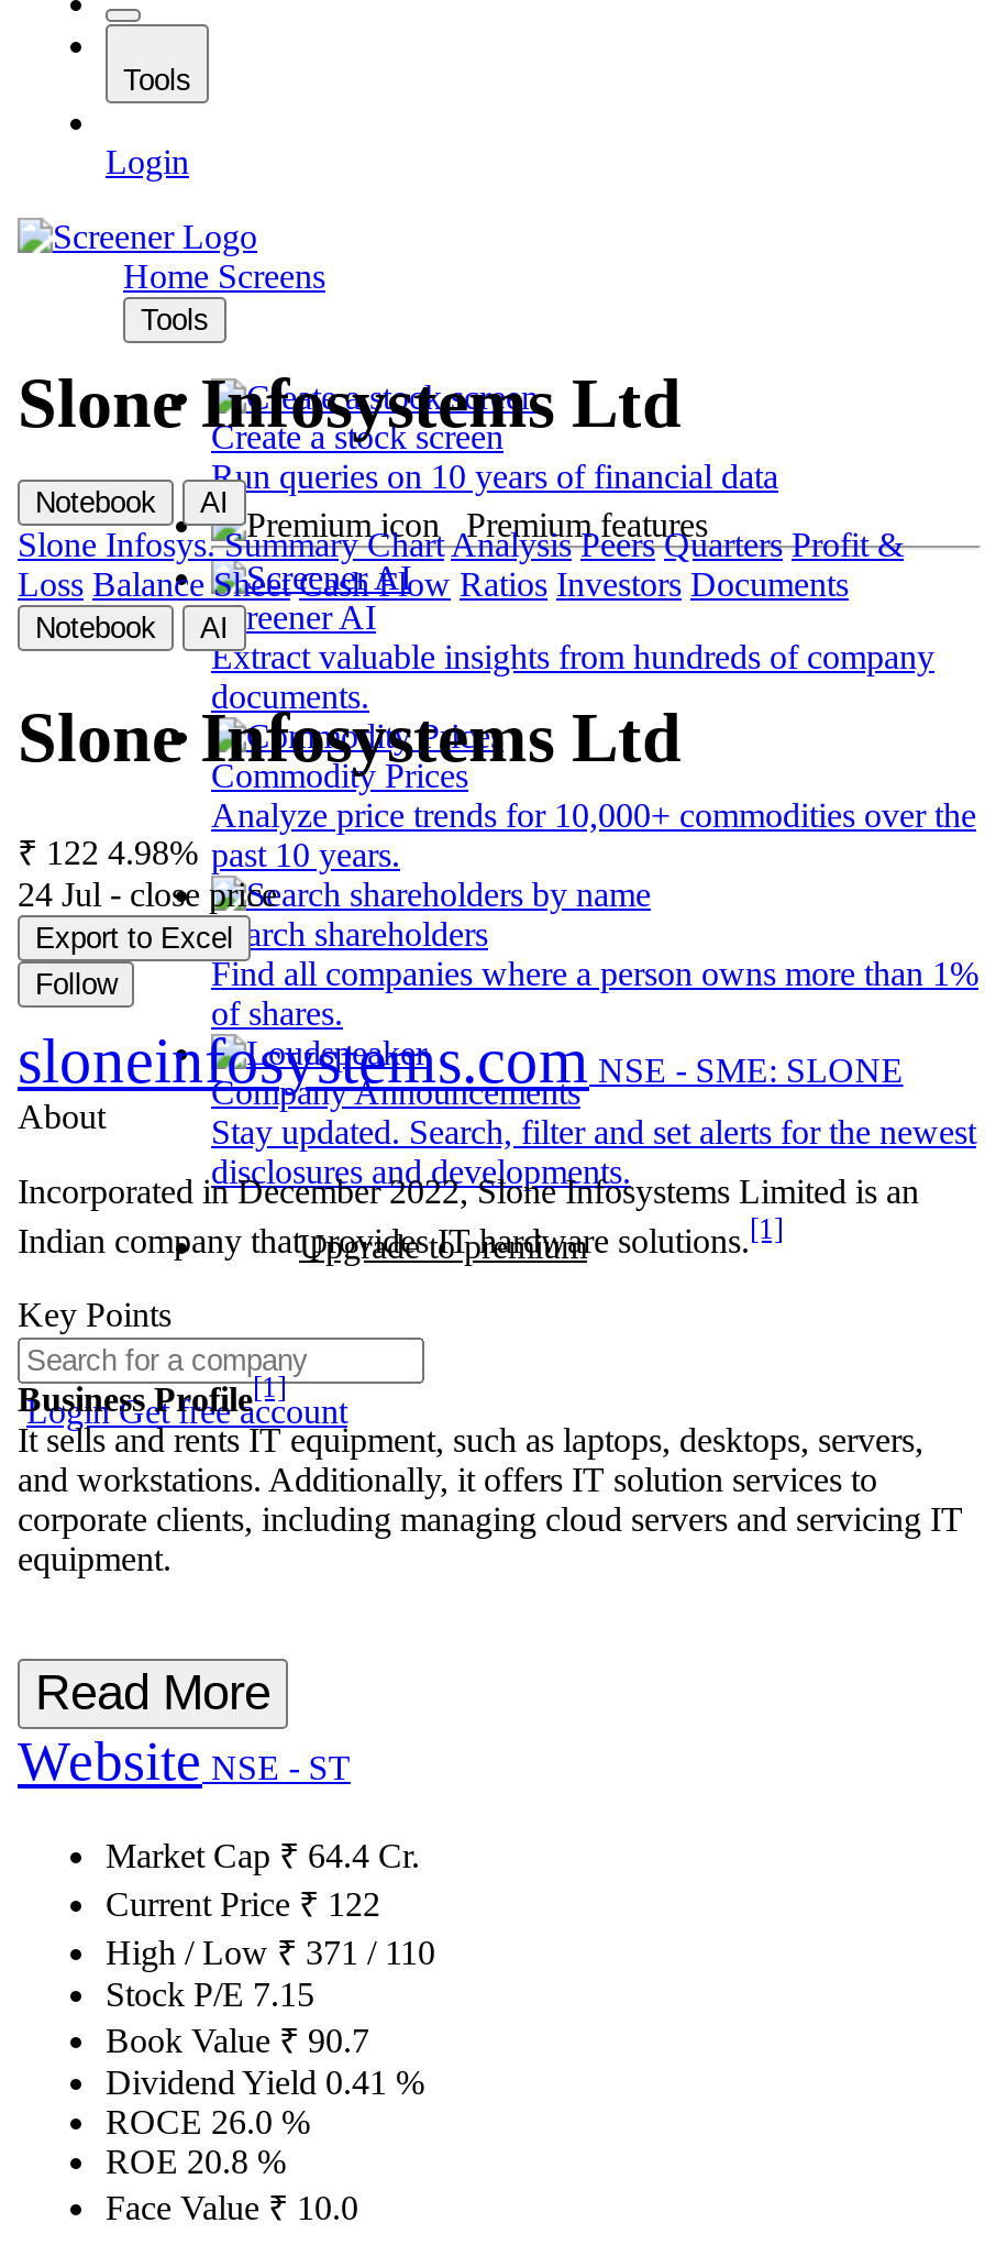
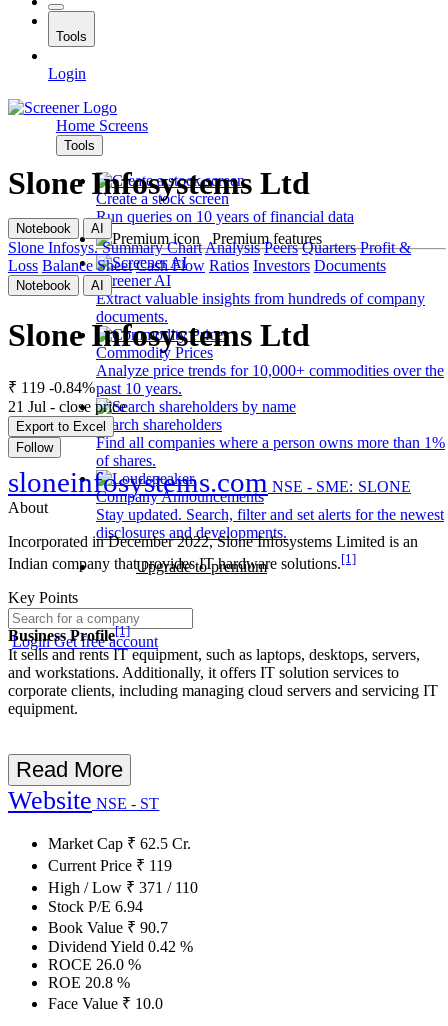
[18,834,400,873] ₹ 122 4.98% past 10 years. -> [8,379,182,397] ₹ 119 -0.84% past 10 years.
[18,875,277,913] 24 Jul - close price -> [8,398,126,415] 21 Jul - close price
[106,1836,420,1873] Market Cap ₹64.4 Cr. -> [48,834,191,851] Market Cap ₹62.5 Cr.
[106,1884,380,1922] Current Price ₹122 -> [48,856,172,873] Current Price ₹119
[106,1974,314,2012] Stock P/E 7.15 -> [48,897,143,914] Stock P/E 6.94
[106,2062,424,2100] Dividend Yield 0.41% -> [48,937,193,954] Dividend Yield 0.42%

